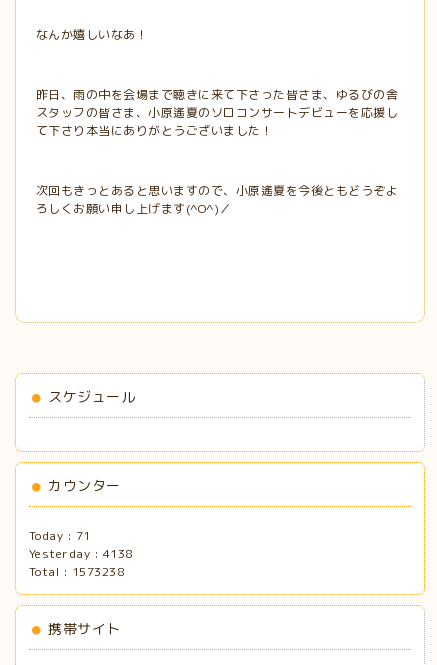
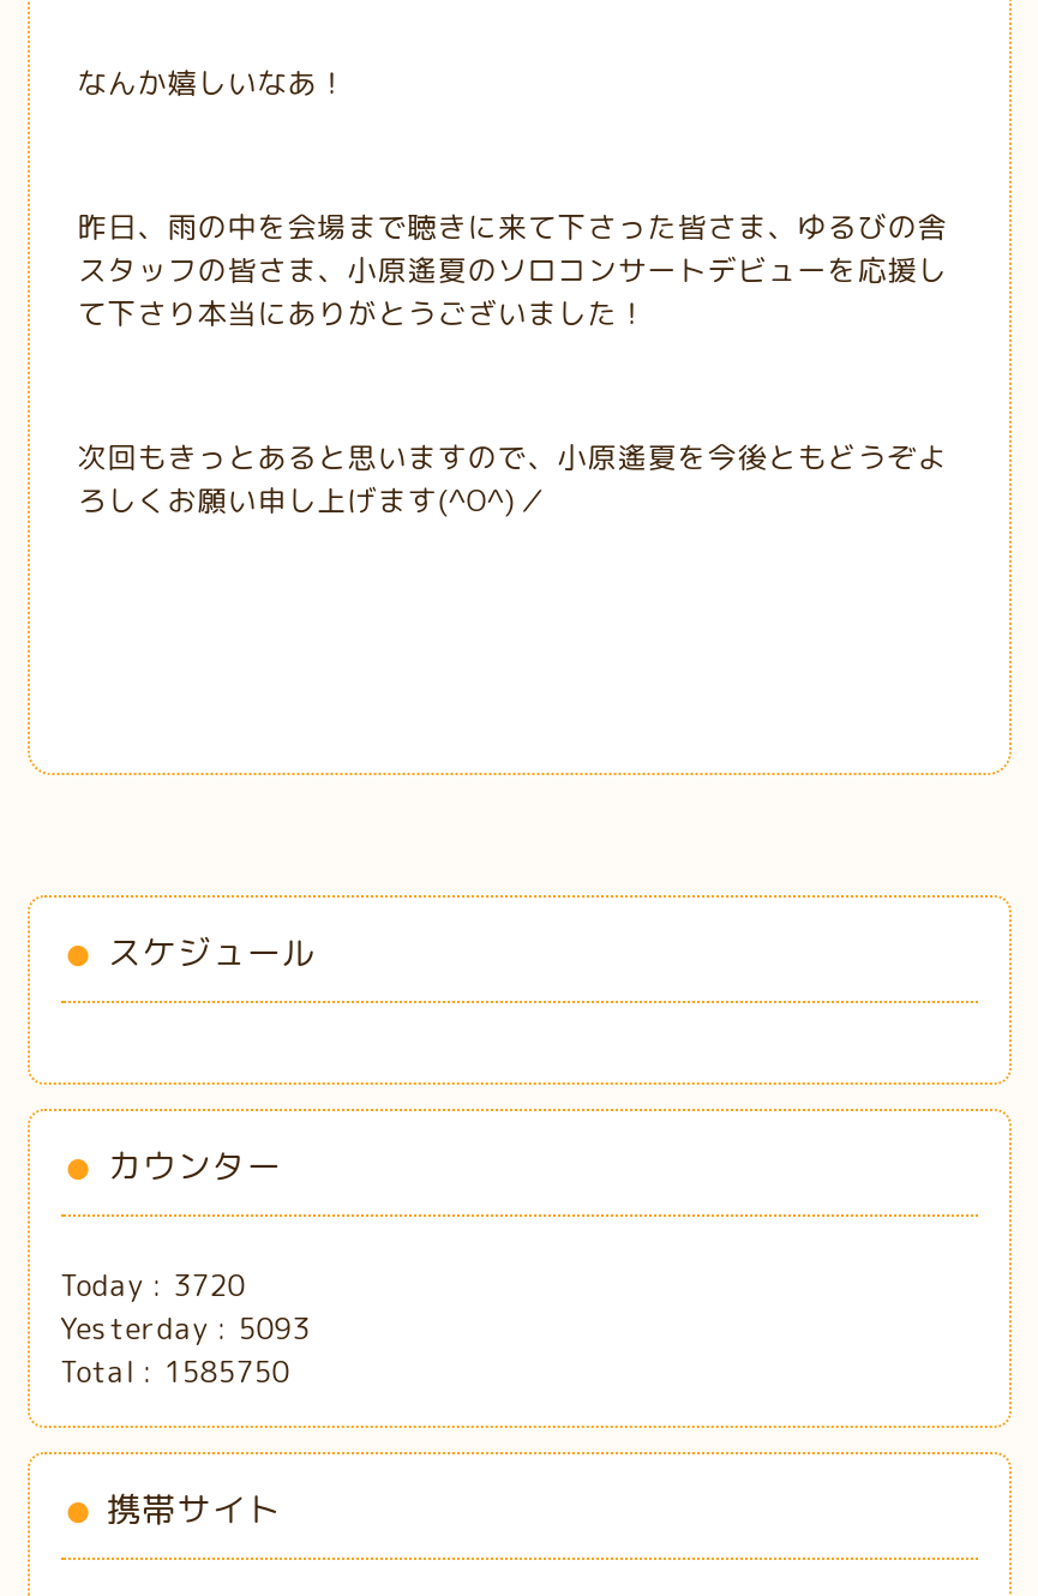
[29,527,91,544] Today : 71 -> [61,1265,246,1306] Today : 3720
[29,545,133,562] Yesterday : 4138 -> [61,1308,310,1349] Yesterday : 5093
[29,563,124,580] Total : 1573238 -> [61,1352,290,1392] Total : 1585750

